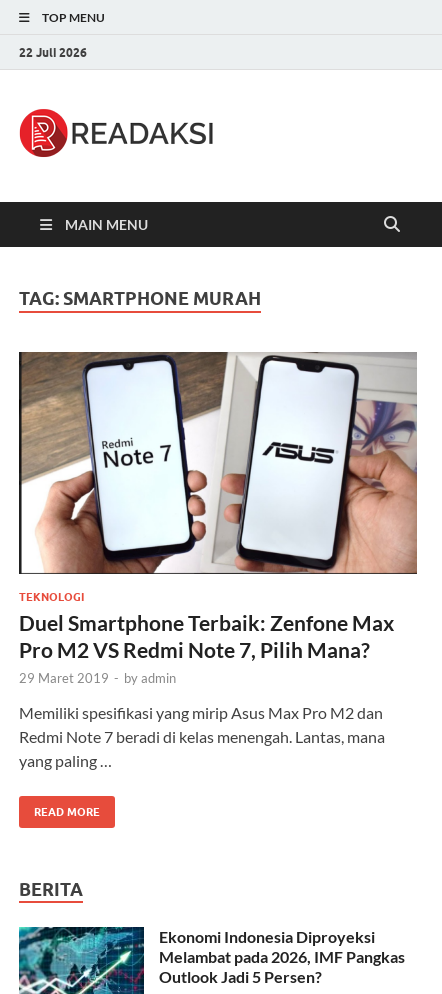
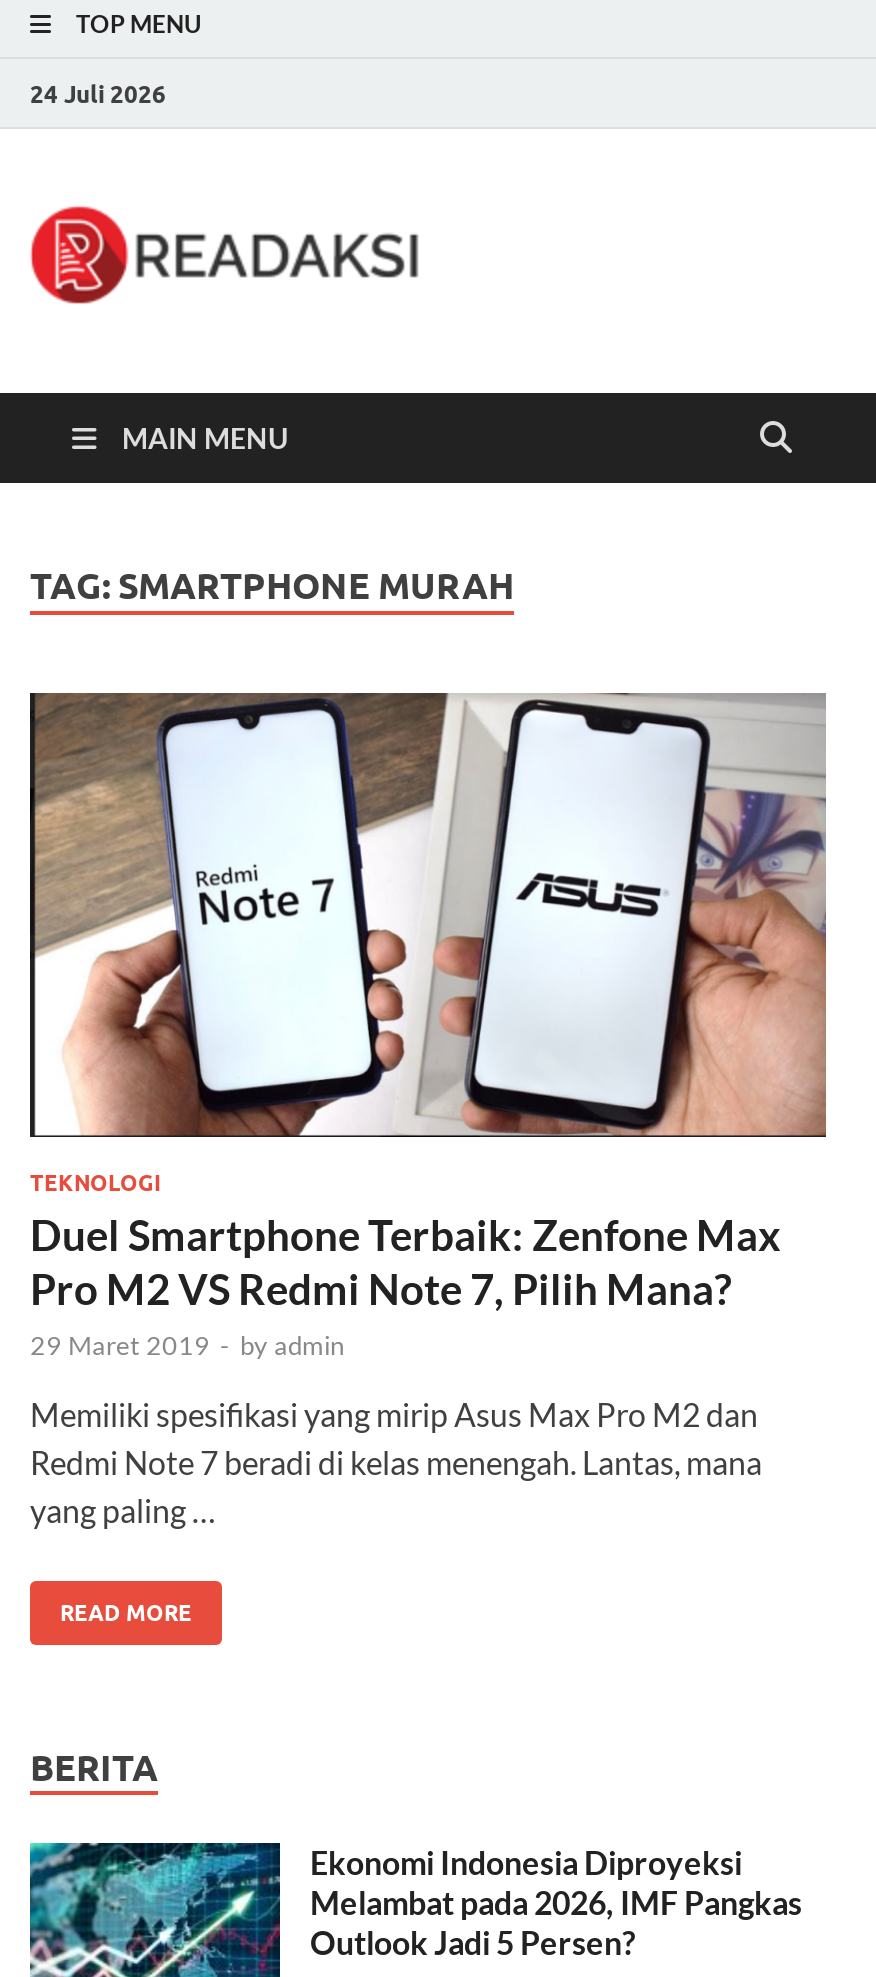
[19,44,87,59] 22 Juli 2026 -> [30,78,166,108] 24 Juli 2026

